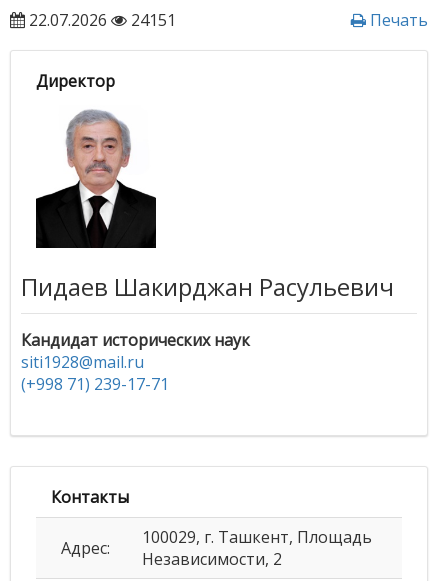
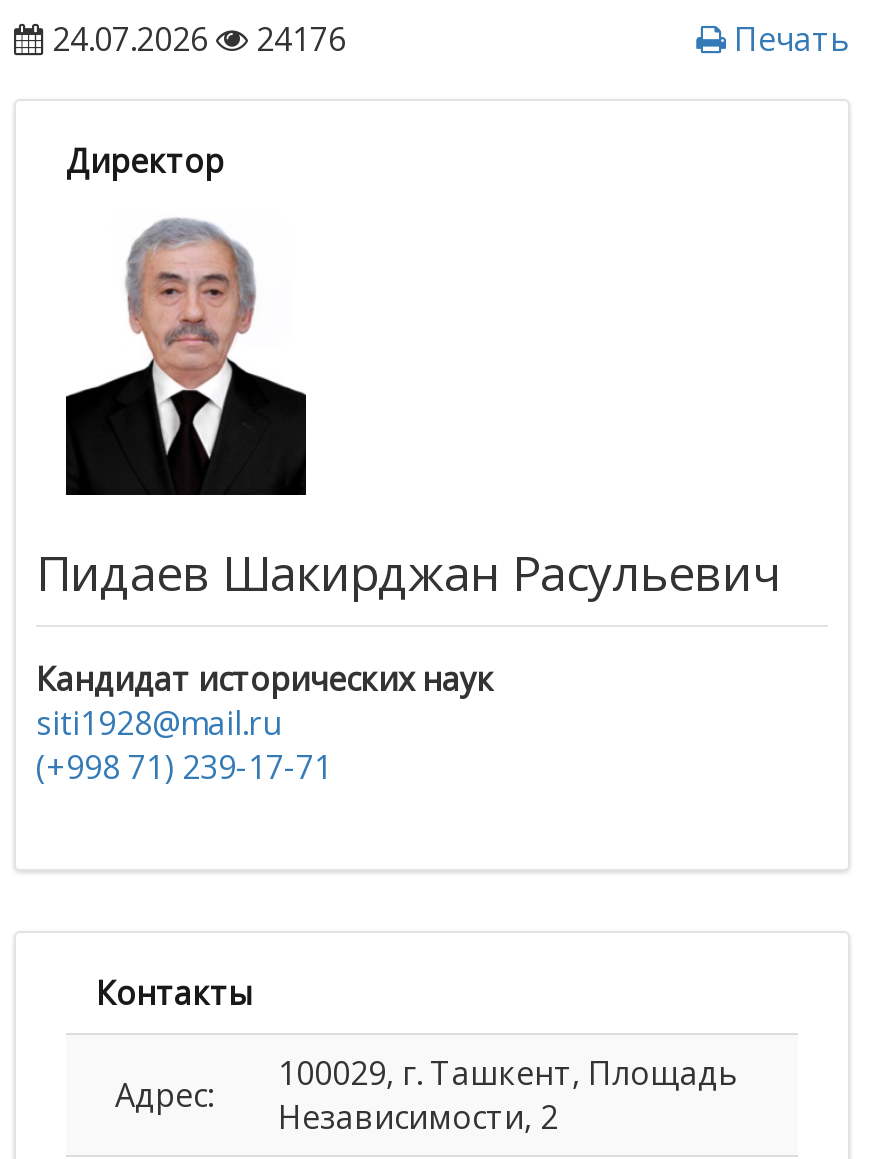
[25,9,111,31] 22.07.2026 -> [44,17,216,61] 24.07.2026
[127,9,176,31] 24151 -> [248,17,346,61] 24176

